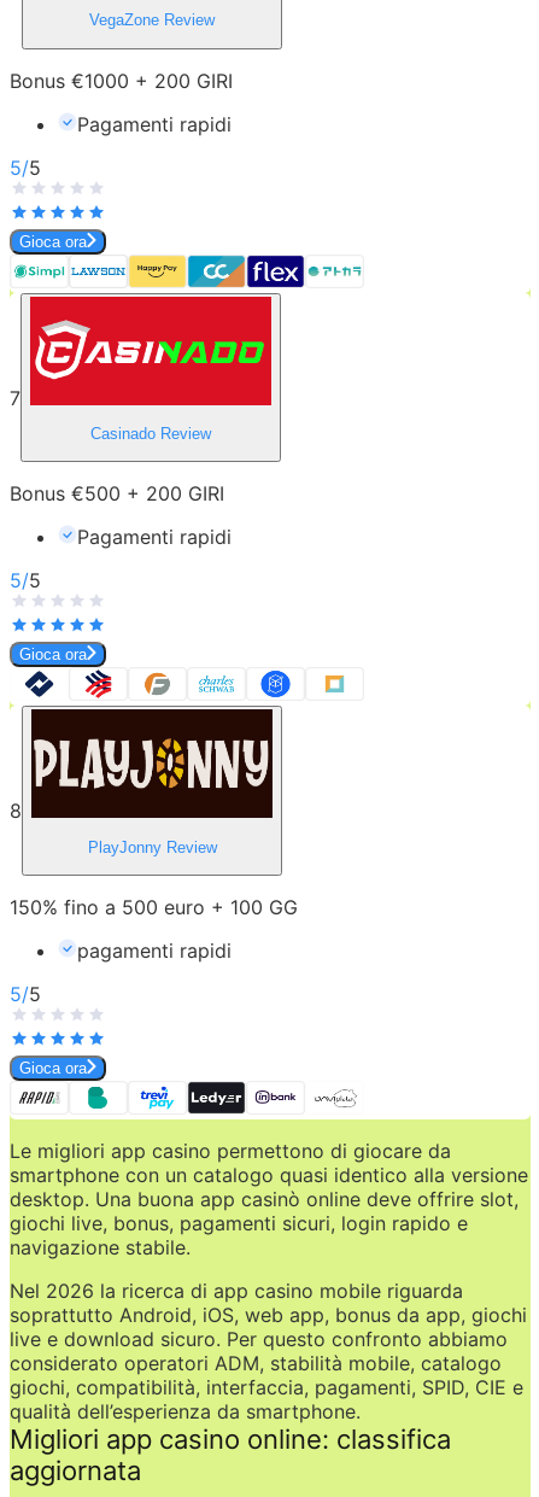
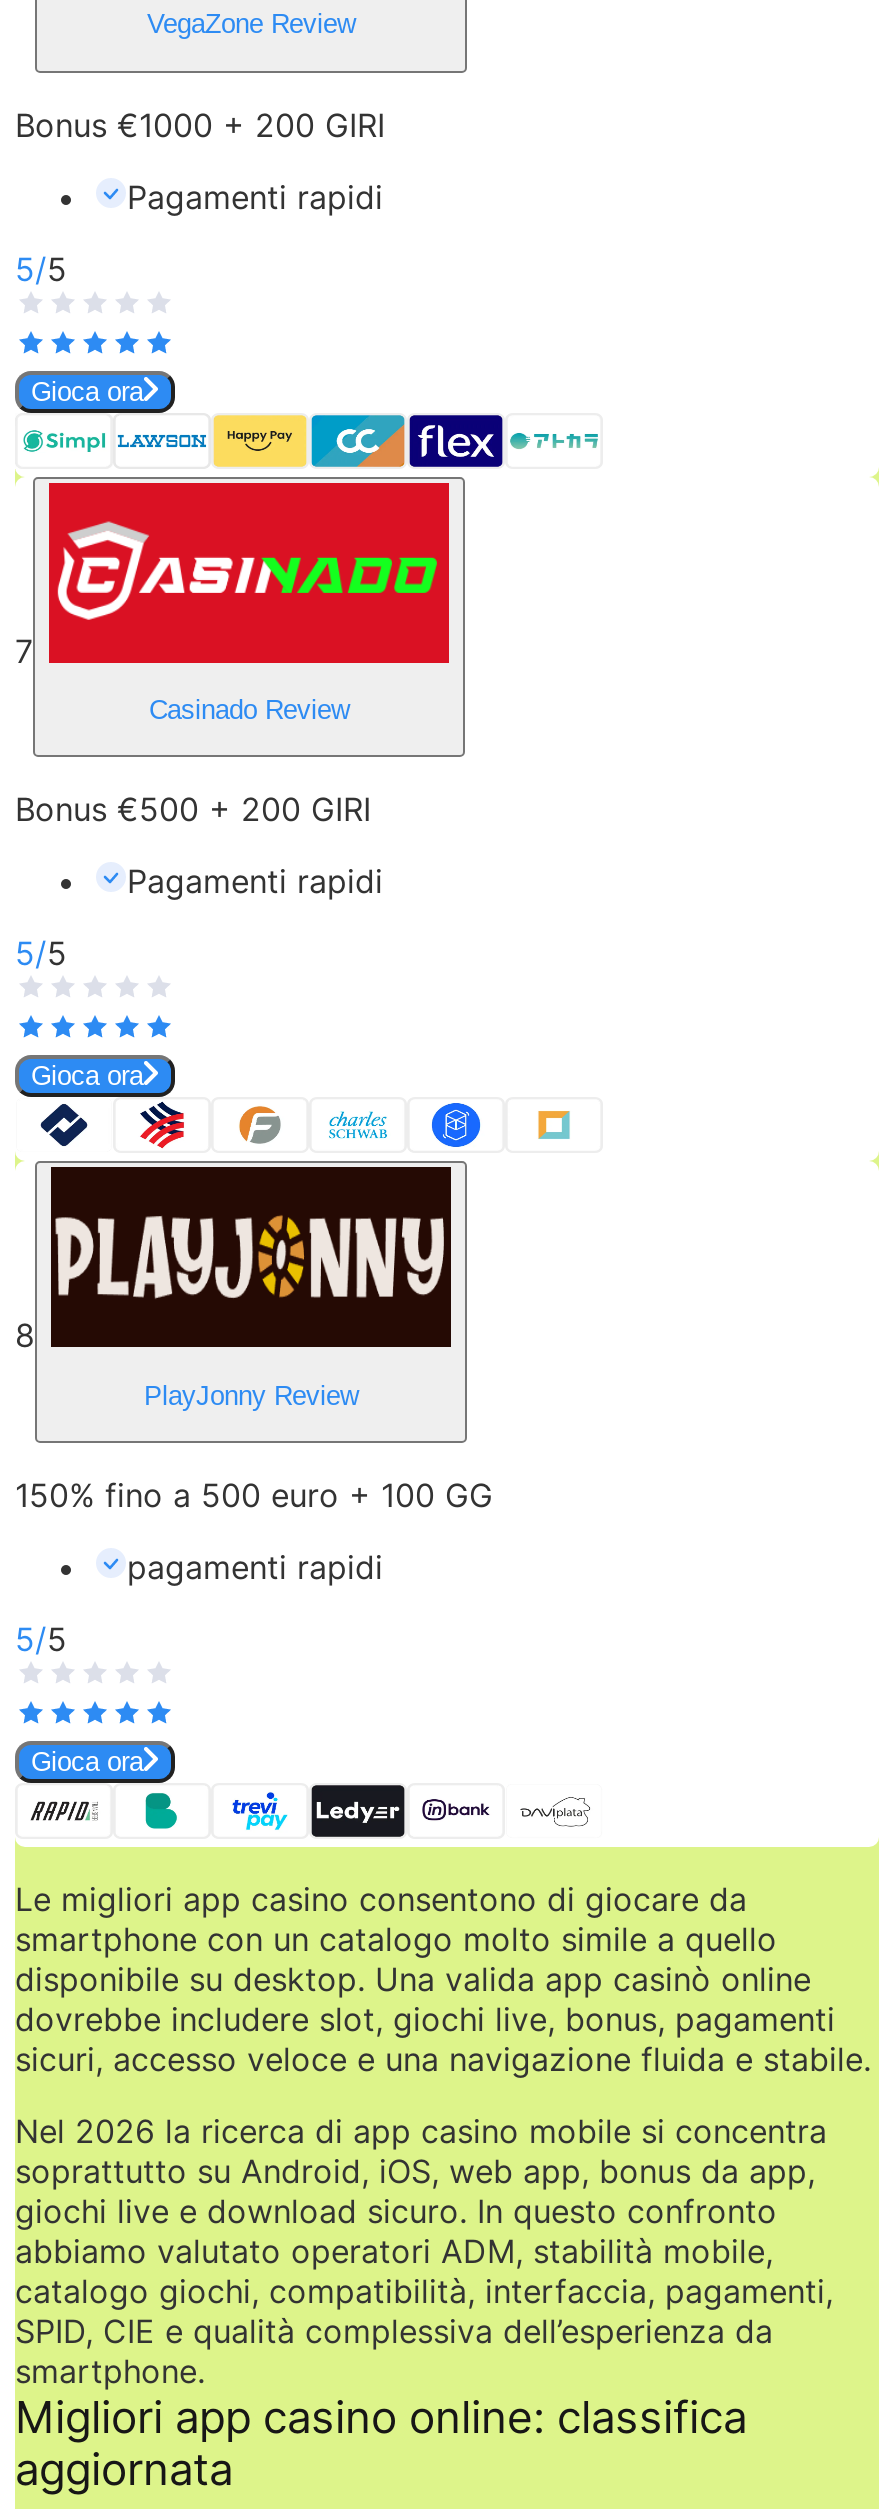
[10,1139,528,1259] Le migliori app casino permettono di giocare da | smartphone con un catalogo quasi identico alla versione | desktop. Una buona app casinò online deve offrire slot, | giochi live, bonus, pagamenti sicuri, login rapido e | navigazione stabile. -> [15,1879,871,2079] Le migliori app casino consentono di giocare da | smartphone con un catalogo molto simile a quello | disponibile su desktop. Una valida app casinò online | dovrebbe includere slot, giochi live, bonus, pagamenti | sicuri, accesso veloce e una navigazione fluida e stabile.
[10,1279,527,1423] Nel 2026 la ricerca di app casino mobile riguarda | soprattutto Android, iOS, web app, bonus da app, giochi | live e download sicuro. Per questo confronto abbiamo | considerato operatori ADM, stabilità mobile, catalogo | giochi, compatibilità, interfaccia, pagamenti, SPID, CIE e | qualità dell’esperienza da smartphone. -> [15,2111,833,2391] Nel 2026 la ricerca di app casino mobile si concentra | soprattutto su Android, iOS, web app, bonus da app, | giochi live e download sicuro. In questo confronto | abbiamo valutato operatori ADM, stabilità mobile, | catalogo giochi, compatibilità, interfaccia, pagamenti, | SPID, CIE e qualità complessiva dell’esperienza da | smartphone.

